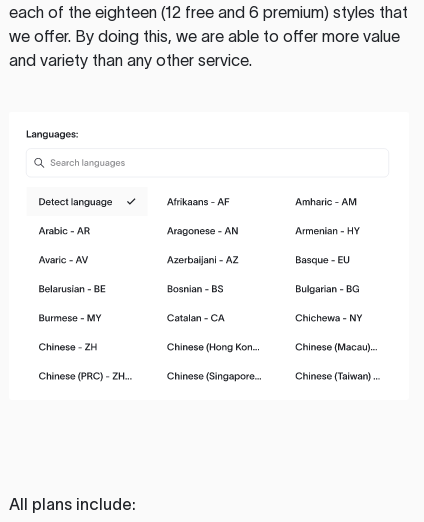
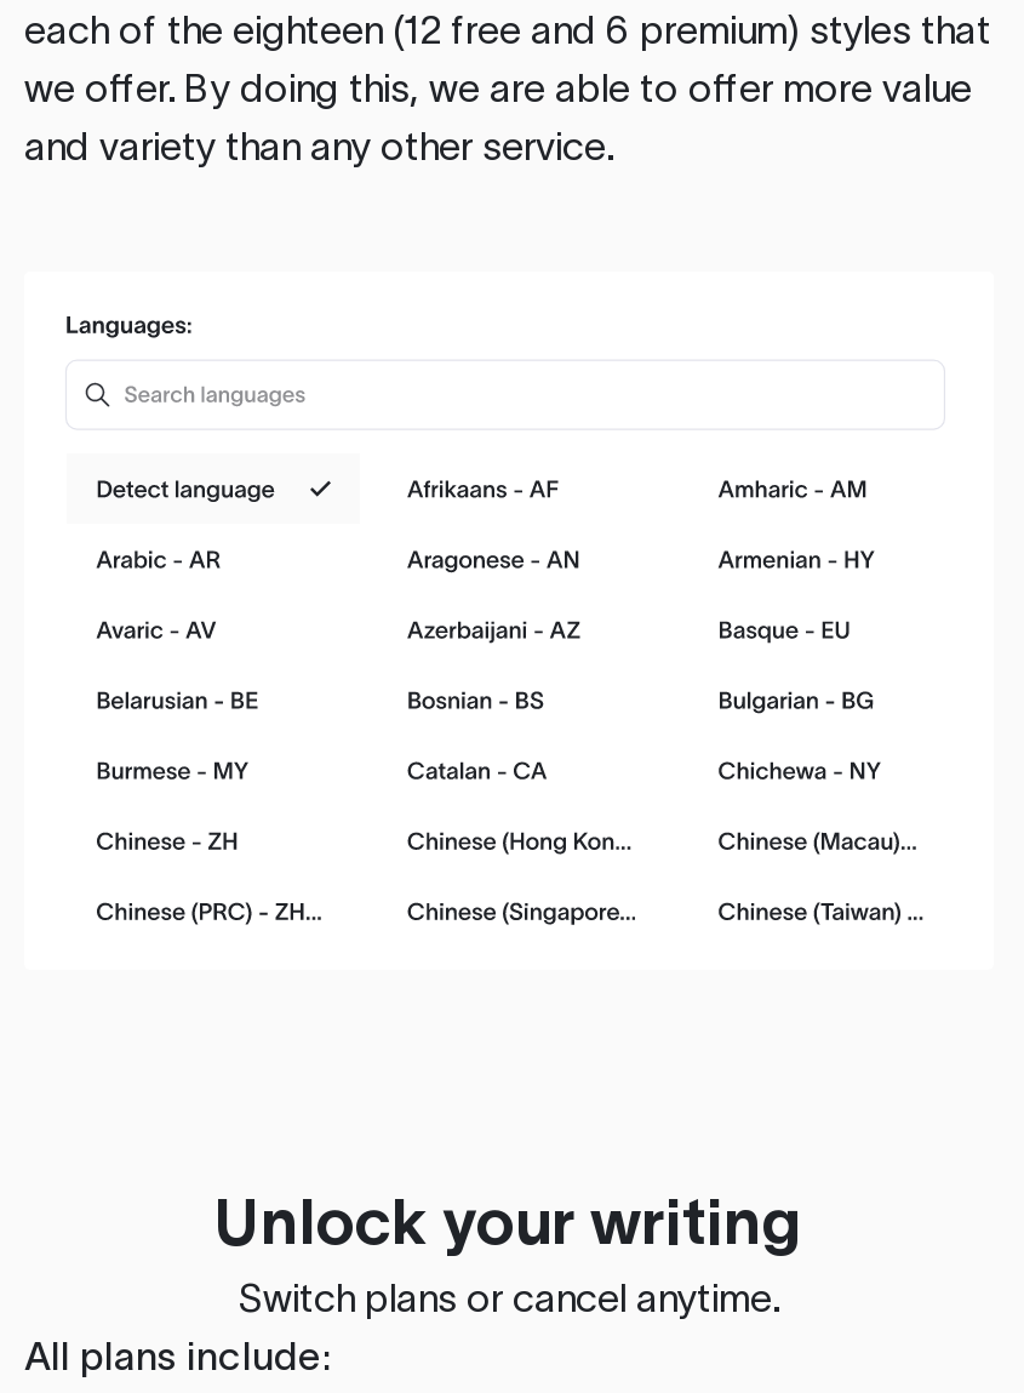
none -> [214,1185,803,1318] Unlock your writing | Switch plans or cancel anytime.

